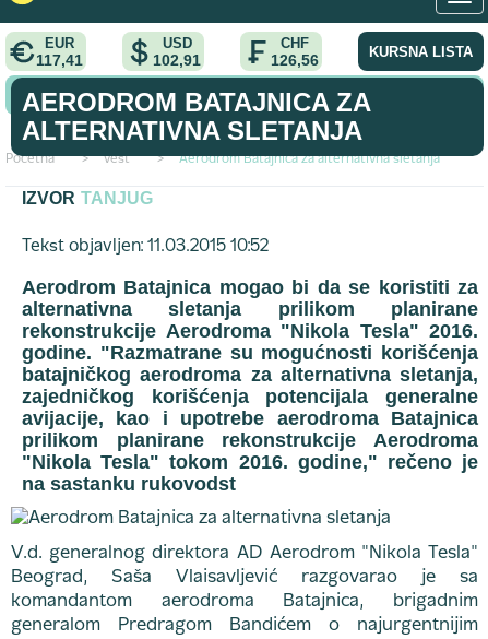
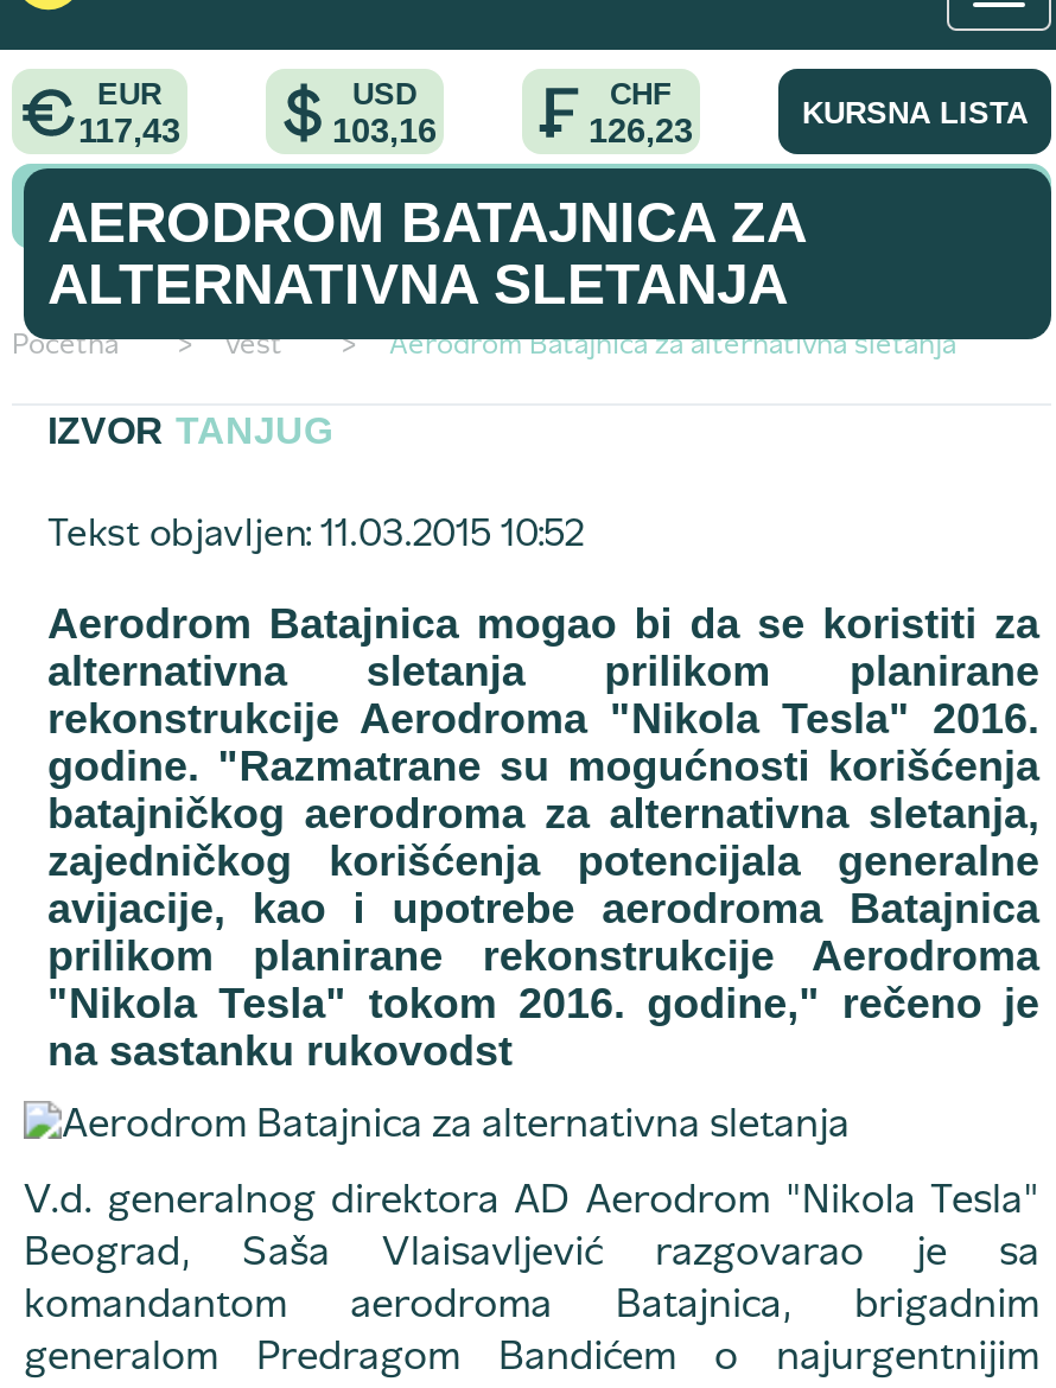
[36,51,83,68] 117,41 -> [78,110,180,148] 117,43
[153,51,201,68] 102,91 -> [332,110,437,148] 103,16
[271,51,319,68] 126,56 -> [589,110,693,148] 126,23

